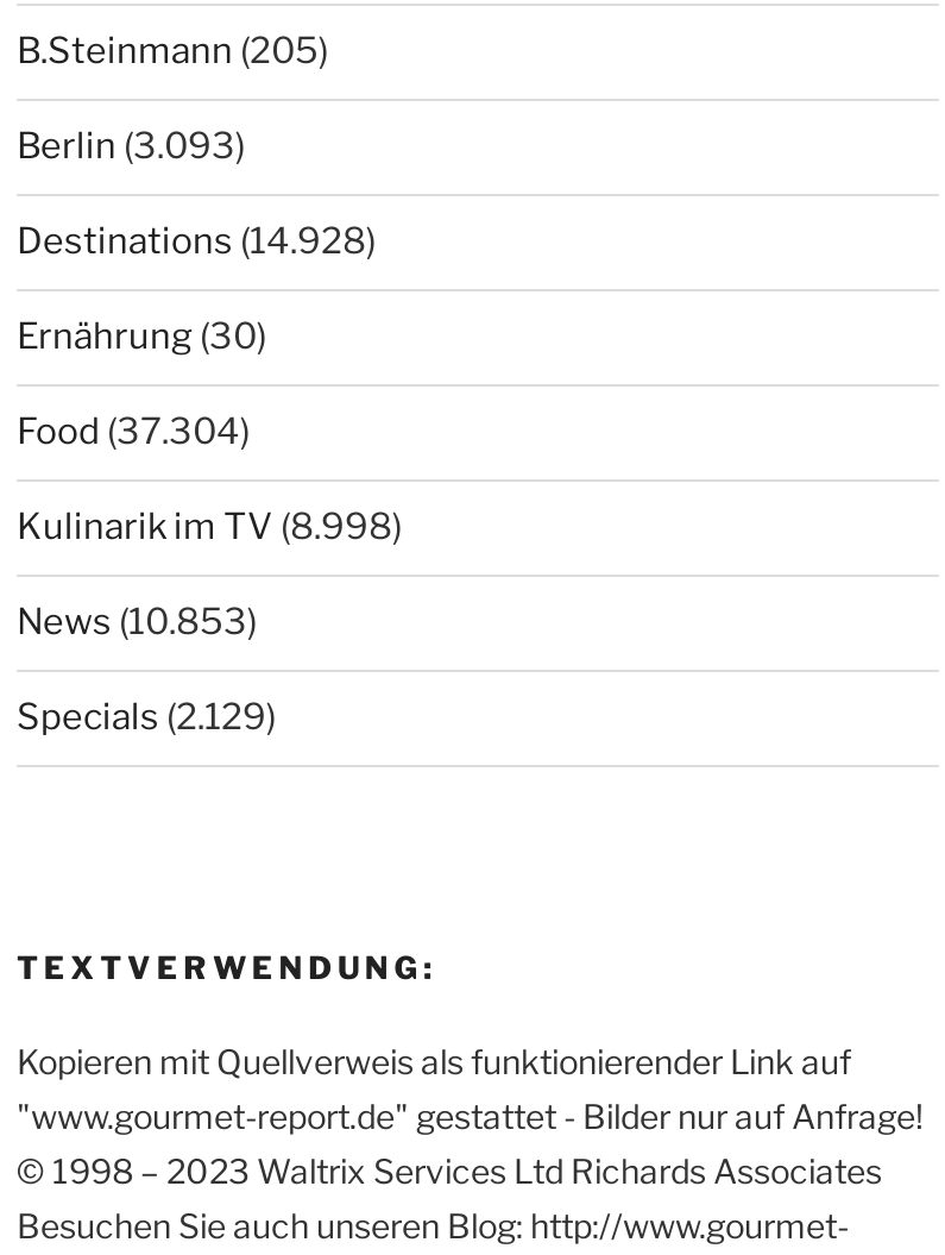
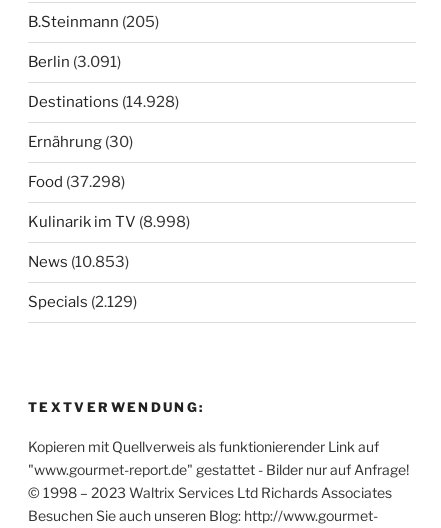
[17,125,245,168] Berlin (3.093) -> [28,53,121,71] Berlin (3.091)
[17,411,250,454] Food (37.304) -> [28,173,125,191] Food (37.298)

